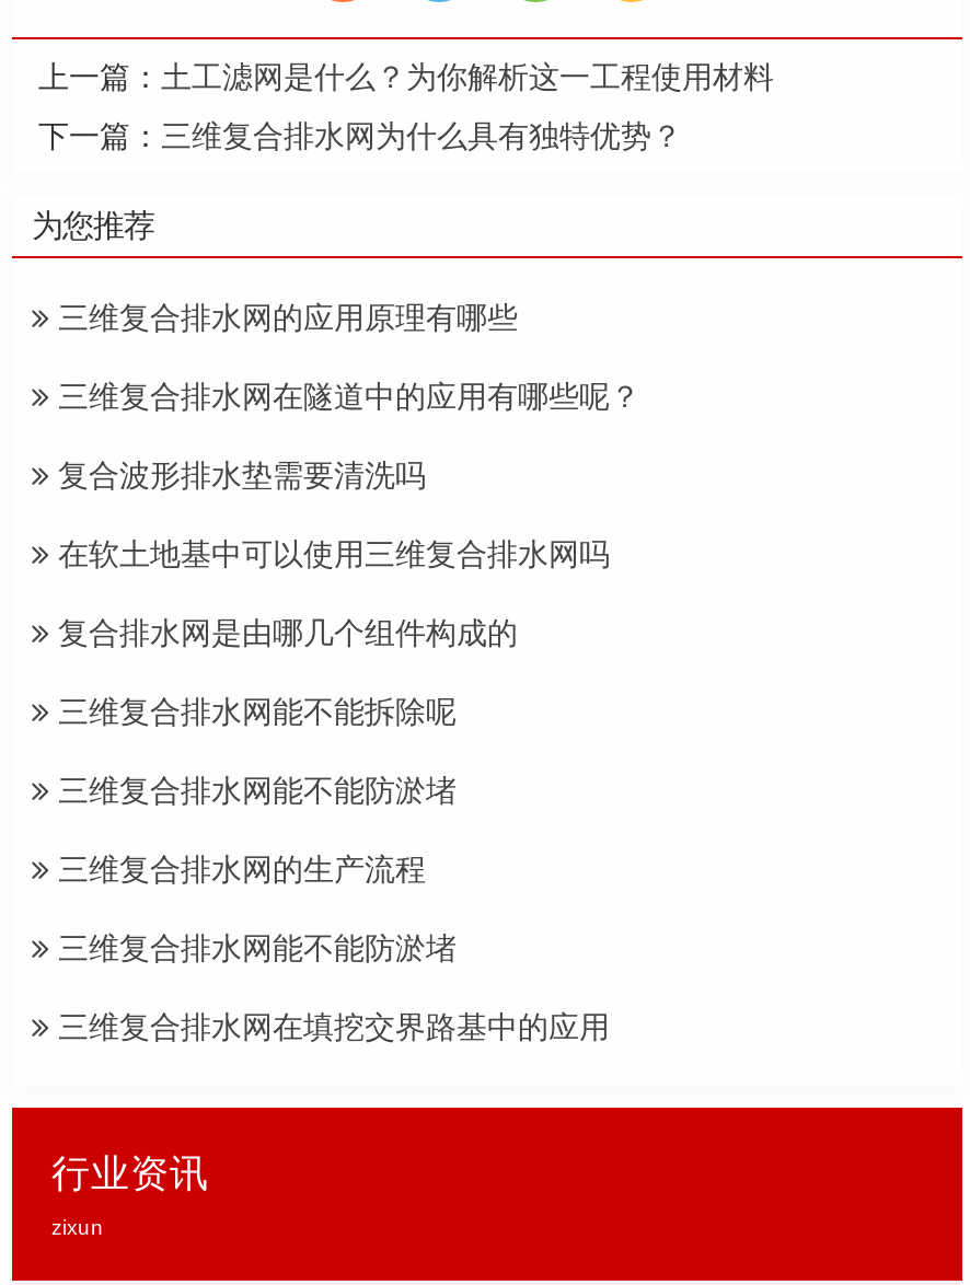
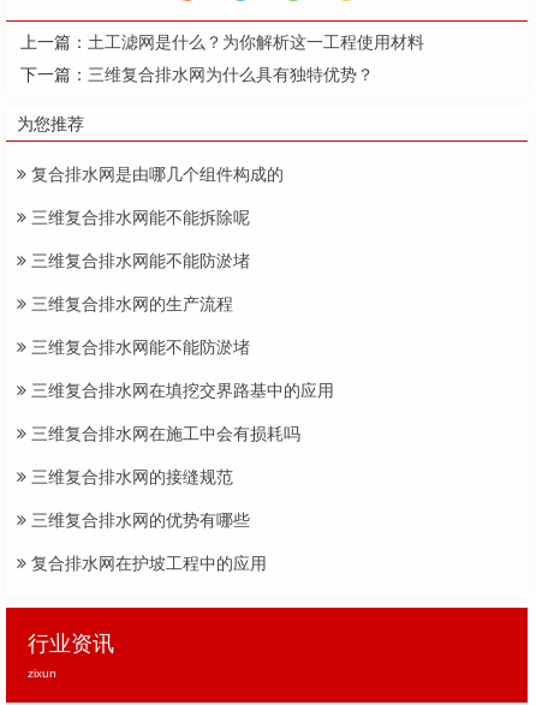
[49,301,640,572] 三维复合排水网的应用原理有哪些 | 三维复合排水网在隧道中的应用有哪些呢？ | 复合波形排水垫需要清洗吗 | 在软土地基中可以使用三维复合排水网吗 -> none
moved [49,616,610,1045] -> [26,165,334,400]: 复合排水网是由哪几个组件构成的 | 三维复合排水网能不能拆除呢 | 三维复合排水网能不能防淤堵 | 三维复合排水网的生产流程 | 三维复合排水网能不能防淤堵 | 三维复合排水网在填挖交界路基中的应用
none -> [26,424,300,573] 三维复合排水网在施工中会有损耗吗 | 三维复合排水网的接缝规范 | 三维复合排水网的优势有哪些 | 复合排水网在护坡工程中的应用

